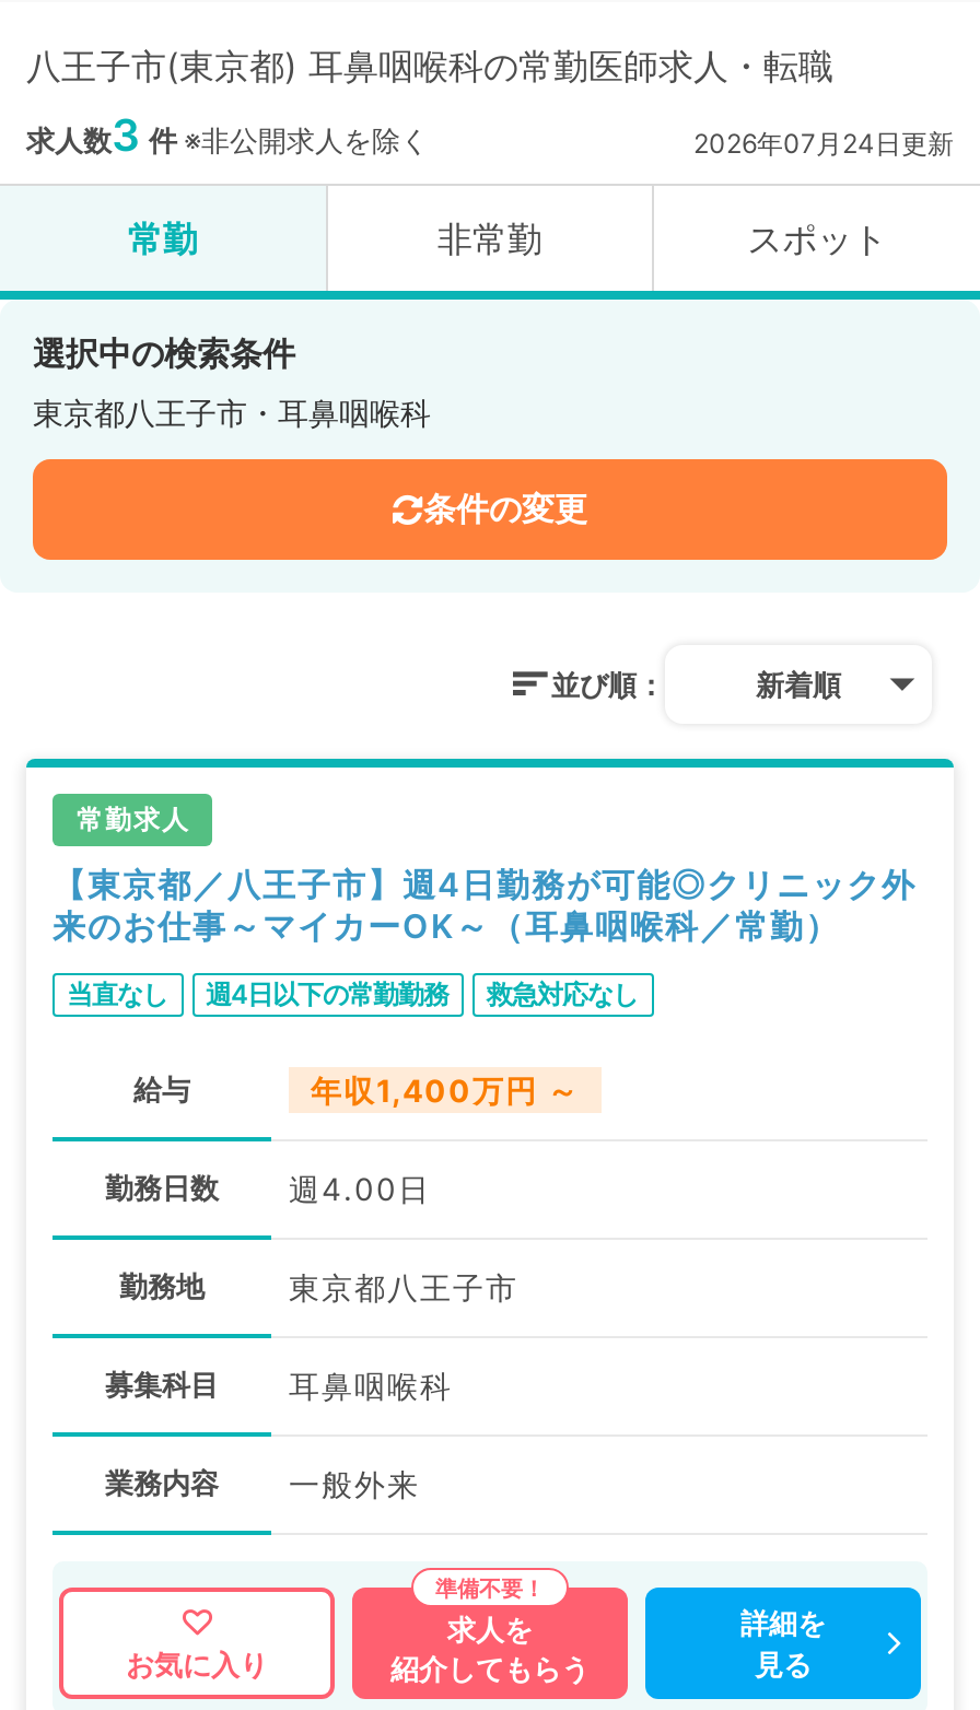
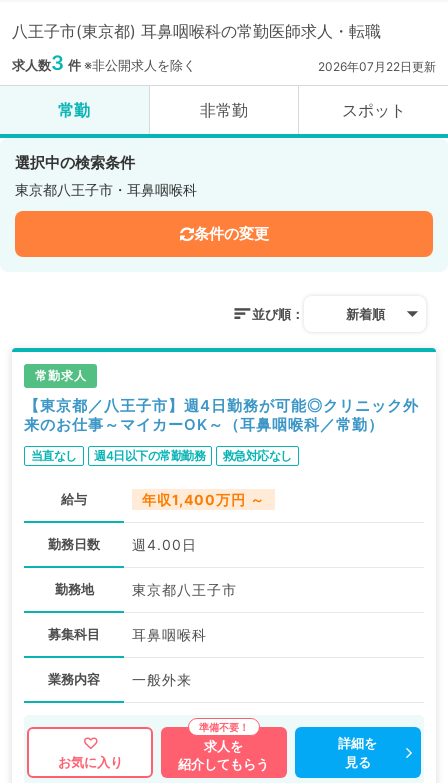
[693,127,954,160] 2026年07月24日更新 -> [318,59,436,74] 2026年07月22日更新

